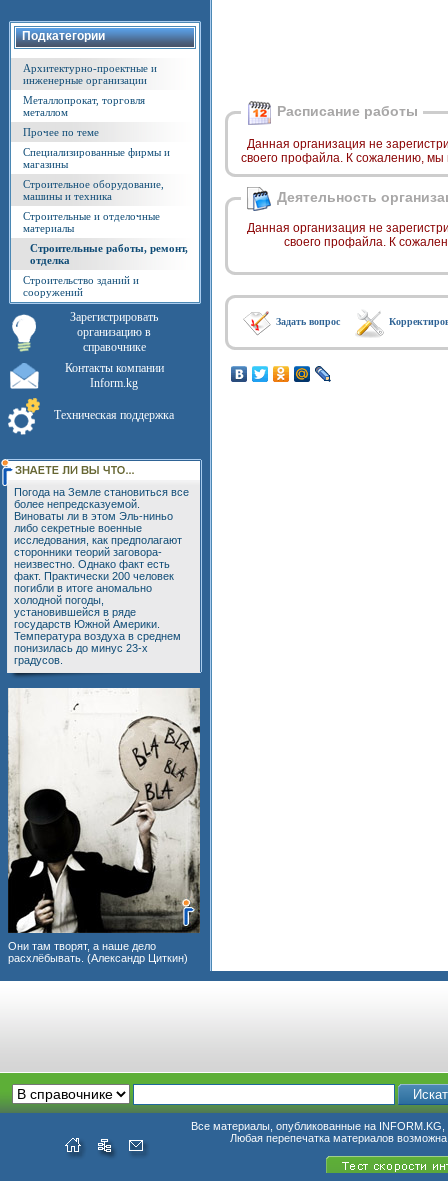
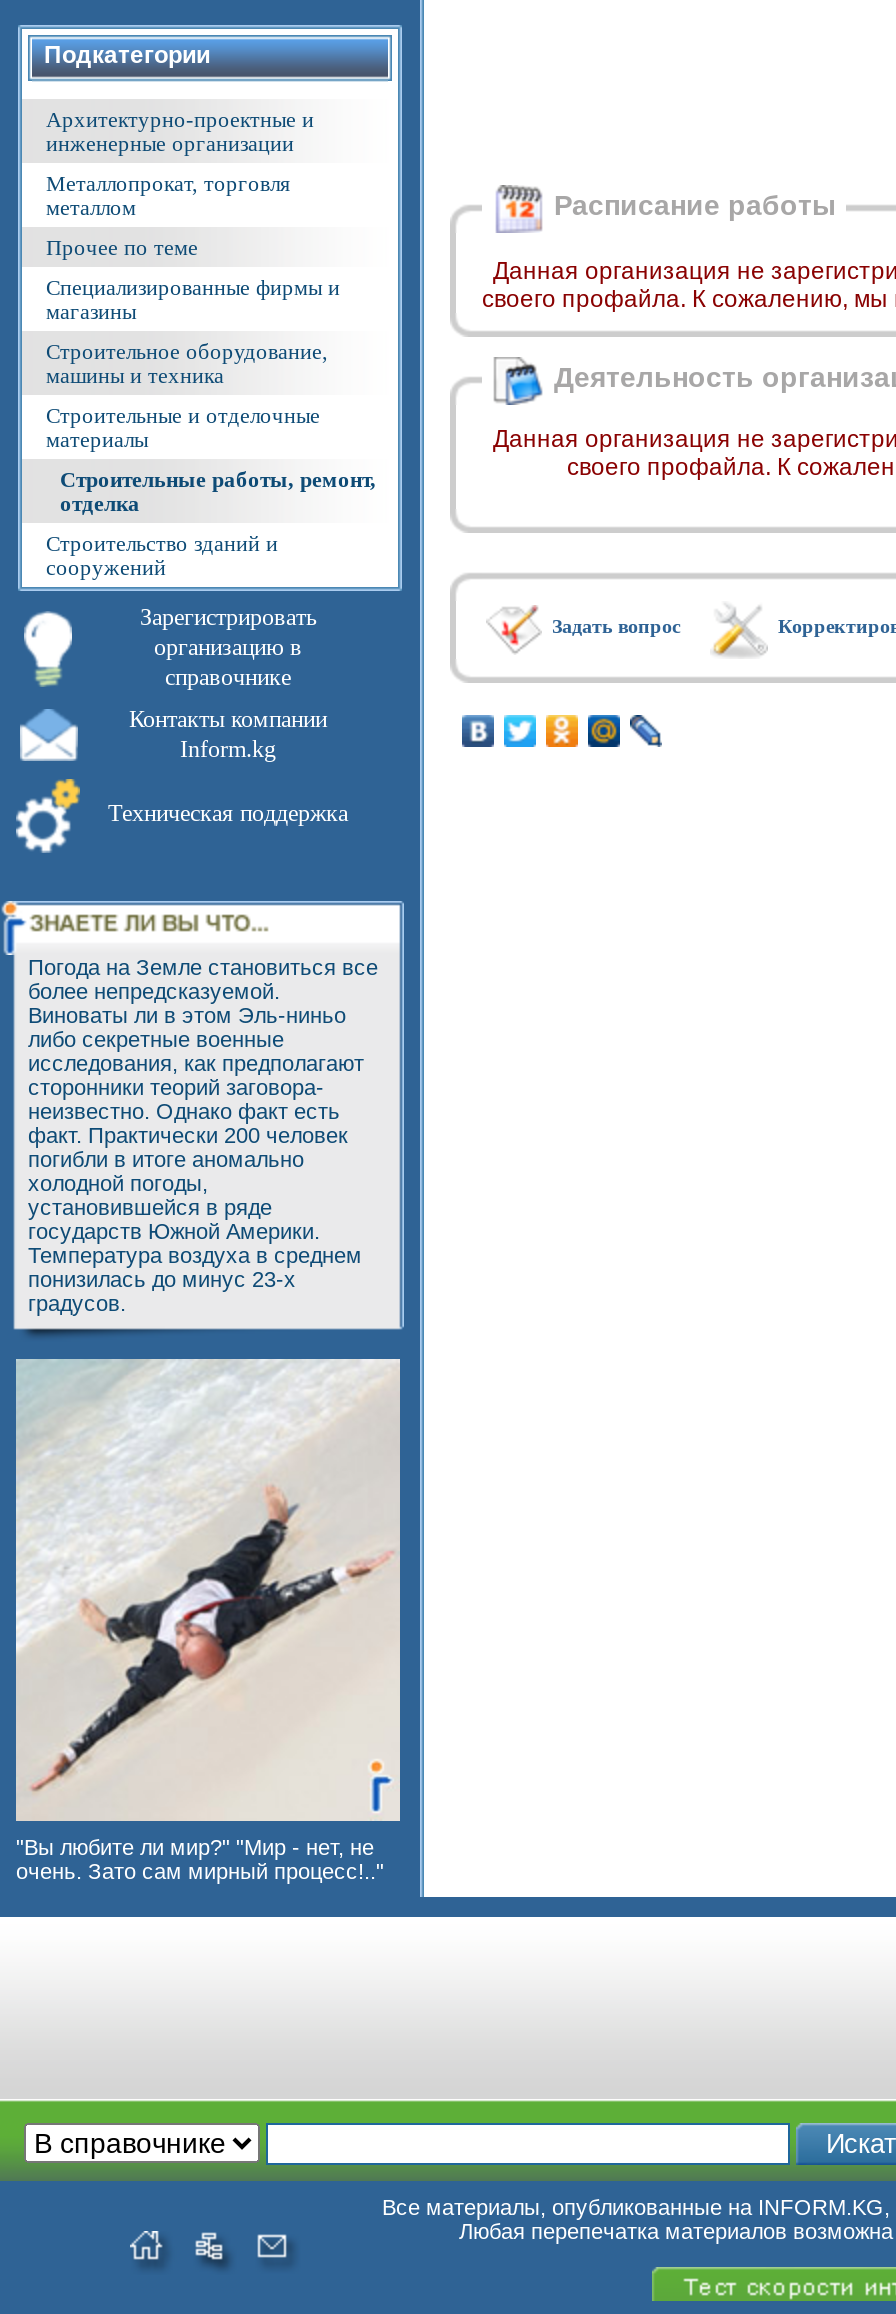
[7,689,201,964] [image] | Они там творят, а наше дело | расхлёбывать. (Александр Циткин) -> [14,1359,402,1883] [image] | "Вы любите ли мир?" "Мир - нет, не | очень. Зато сам мирный процесс!.."

